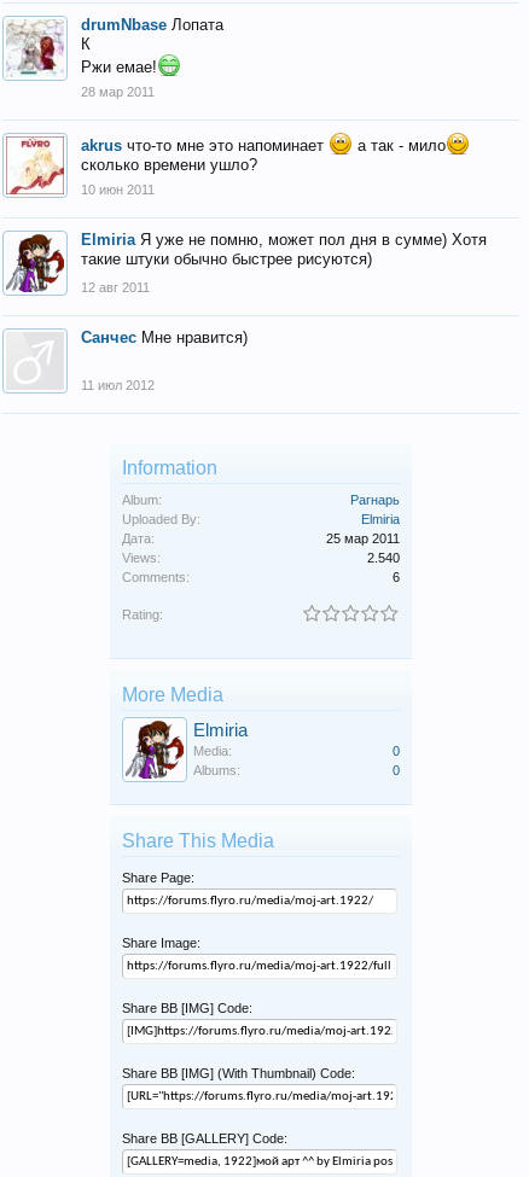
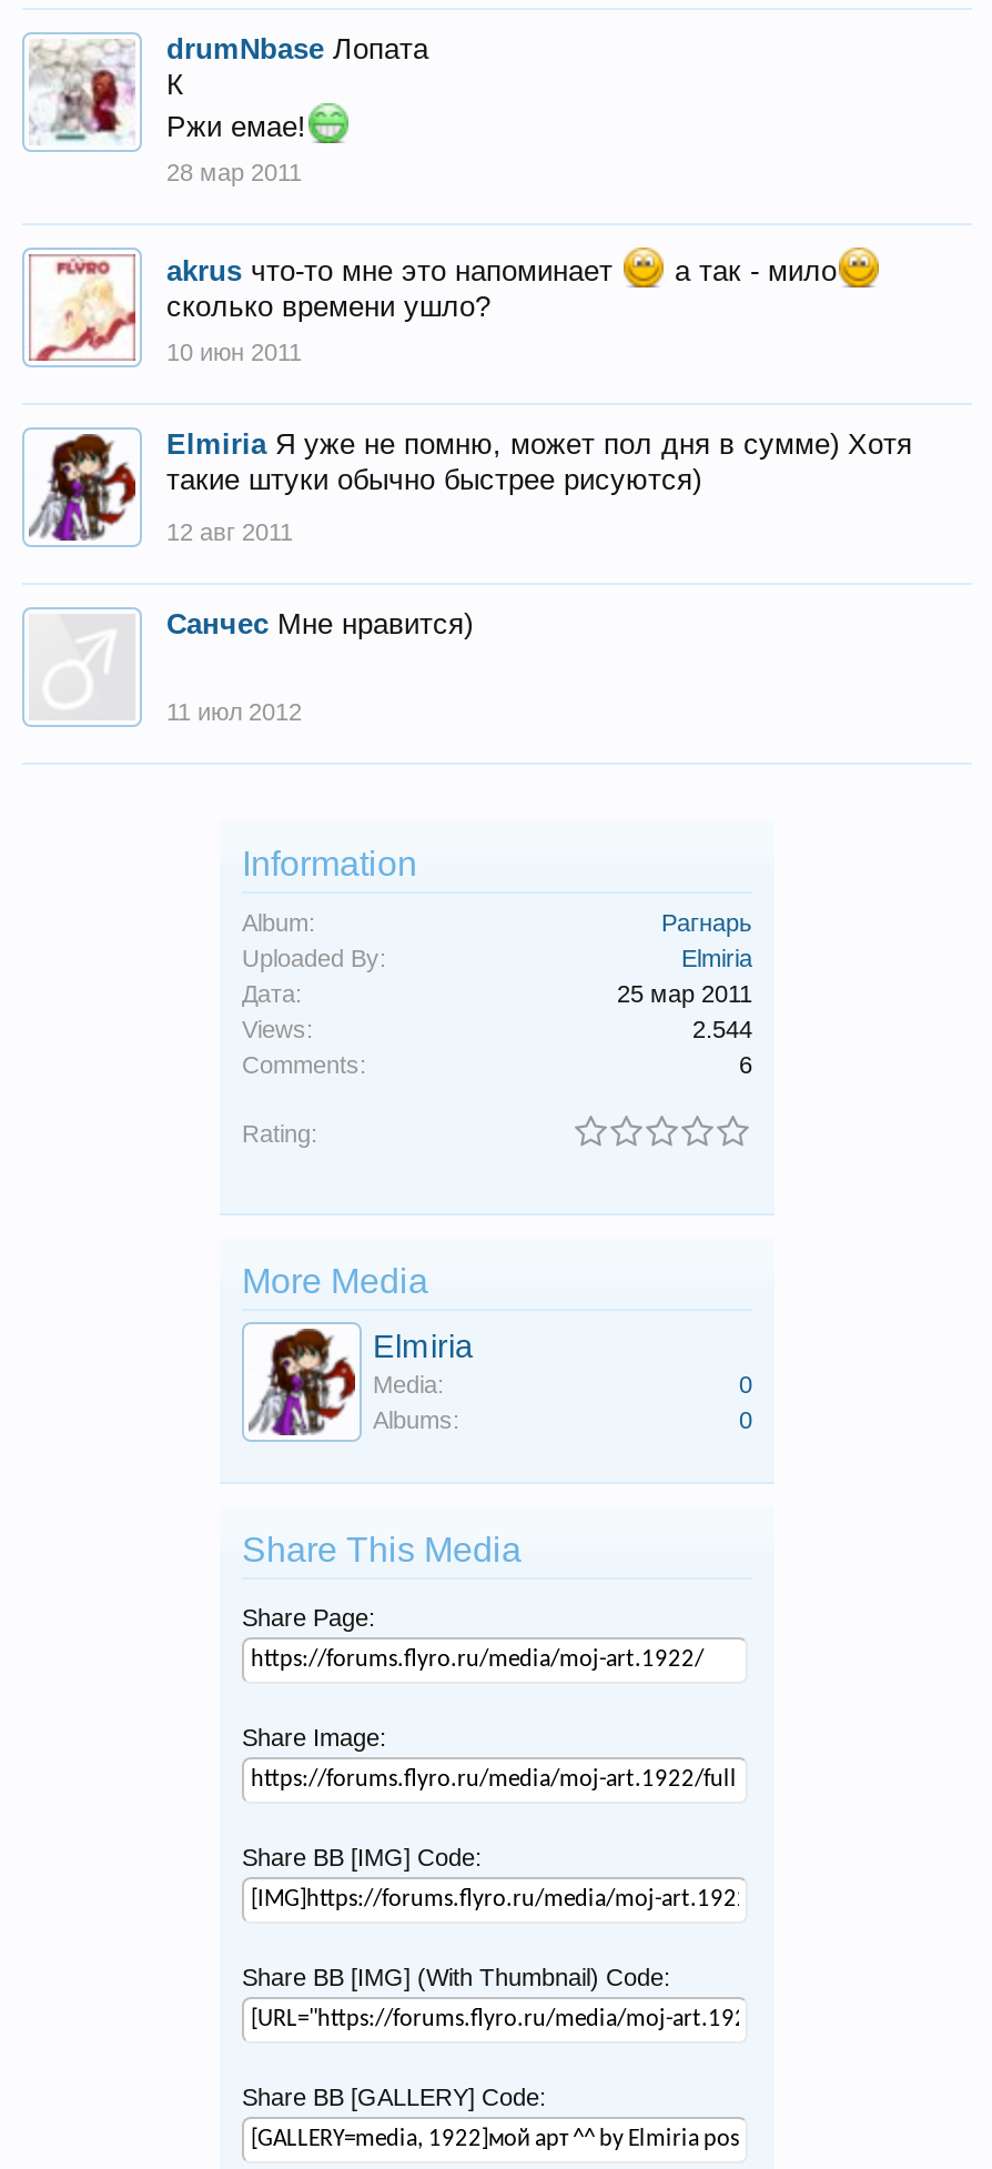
[367,550,400,565] 2.540 -> [692,1016,752,1042] 2.544

